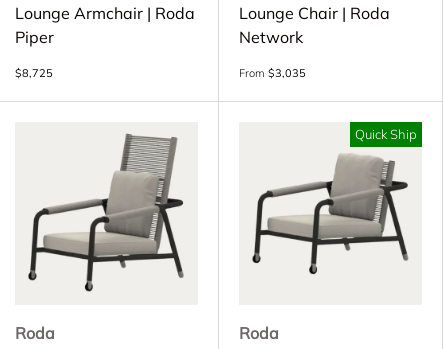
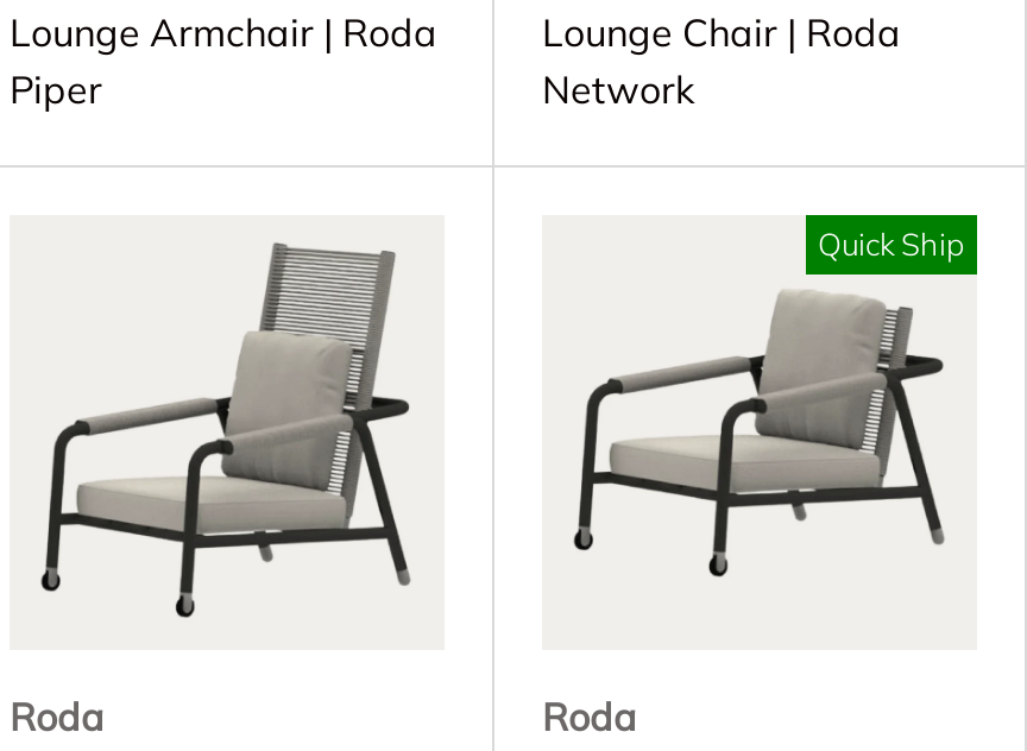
[15,66,53,80] $8,725 -> none
[239,66,306,80] From $3,035 -> none

